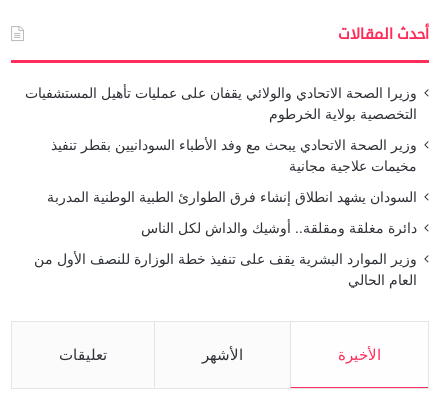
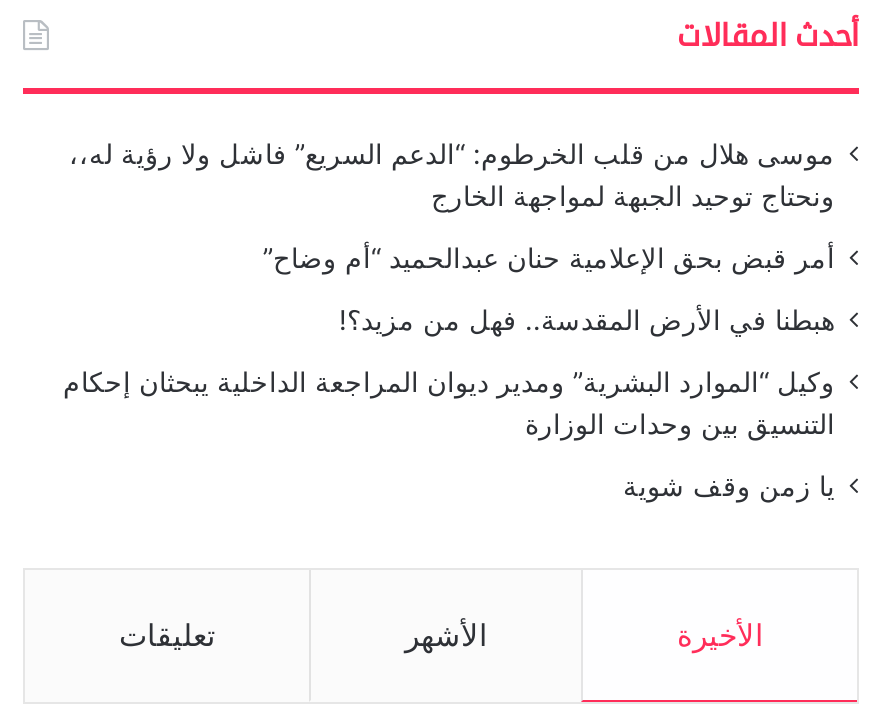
[25,85,417,122] وزيرا الصحة الاتحادي والولائي يقفان على عمليات تأهيل المستشفيات | التخصصية بولاية الخرطوم -> [69,138,835,212] موسى هلال من قلب الخرطوم: “الدعم السريع” فاشل ولا رؤية له،، | ونحتاج توحيد الجبهة لمواجهة الخارج
[51,137,417,174] وزير الصحة الاتحادي يبحث مع وفد الأطباء السودانيين بقطر تنفيذ | مخيمات علاجية مجانية -> [263,242,835,274] أمر قبض بحق الإعلامية حنان عبدالحميد “أم وضاح”
[47,189,417,205] السودان يشهد انطلاق إنشاء فرق الطوارئ الطبية الوطنية المدربة -> [339,304,835,336] هبطنا في الأرض المقدسة.. فهل من مزيد؟!
[141,220,417,236] دائرة مغلقة ومقلقة.. أوشيك والداش لكل الناس -> [63,366,835,440] وكيل “الموارد البشرية” ومدير ديوان المراجعة الداخلية يبحثان إحكام | التنسيق بين وحدات الوزارة
[34,251,417,288] وزير الموارد البشرية يقف على تنفيذ خطة الوزارة للنصف الأول من | العام الحالي -> [623,470,835,502] يا زمن وقف شوية

